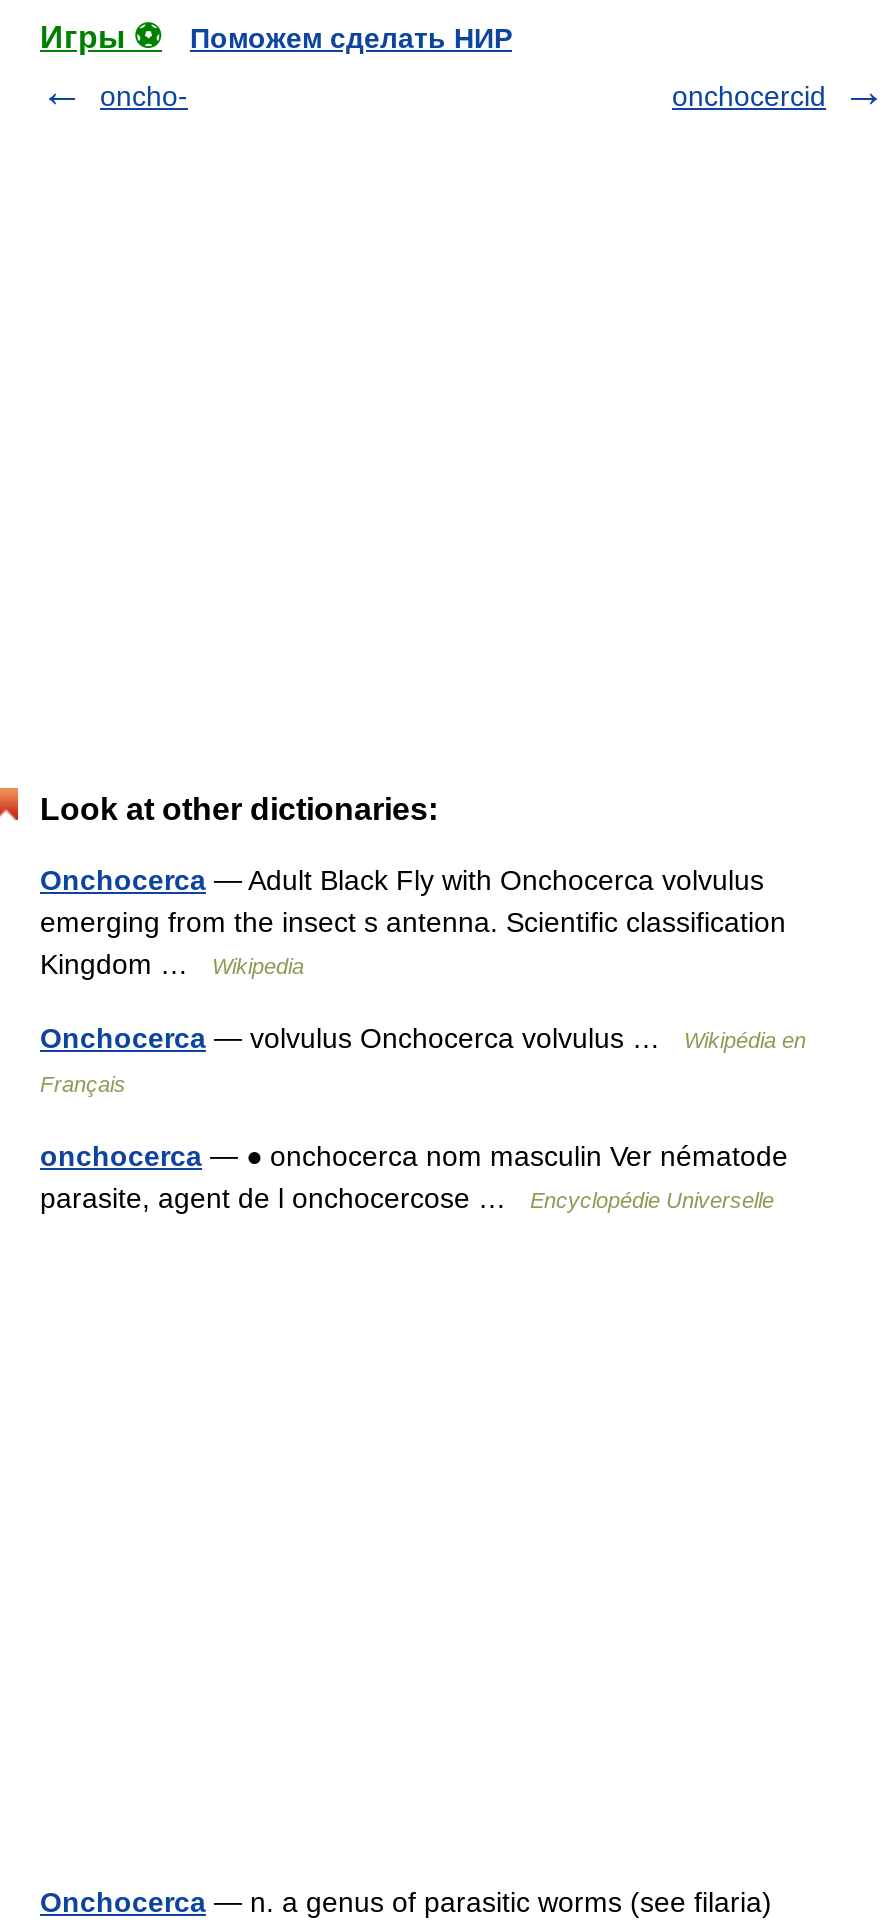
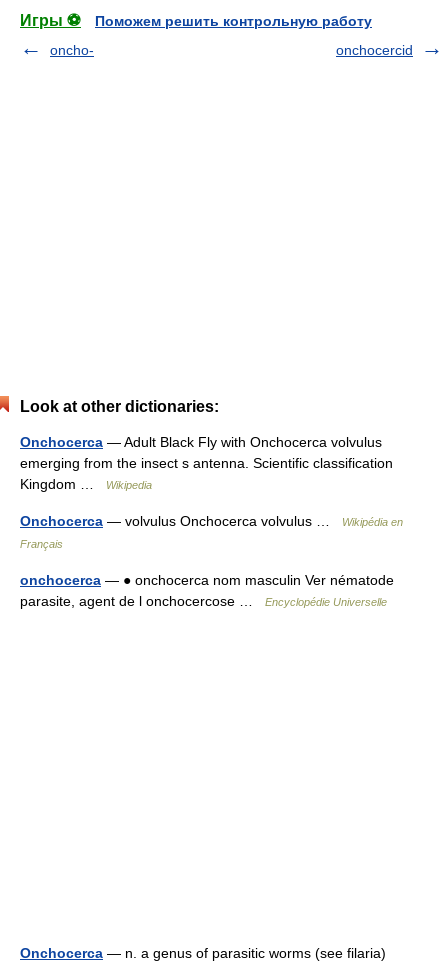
[190,22,512,54] Поможем сделать НИР -> [95,13,372,29] Поможем решить контрольную работу

